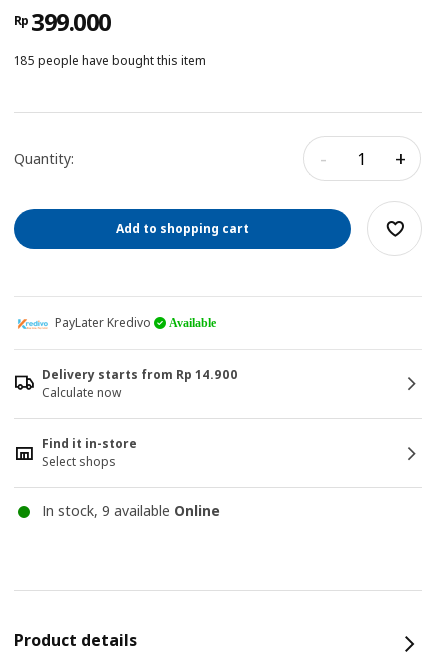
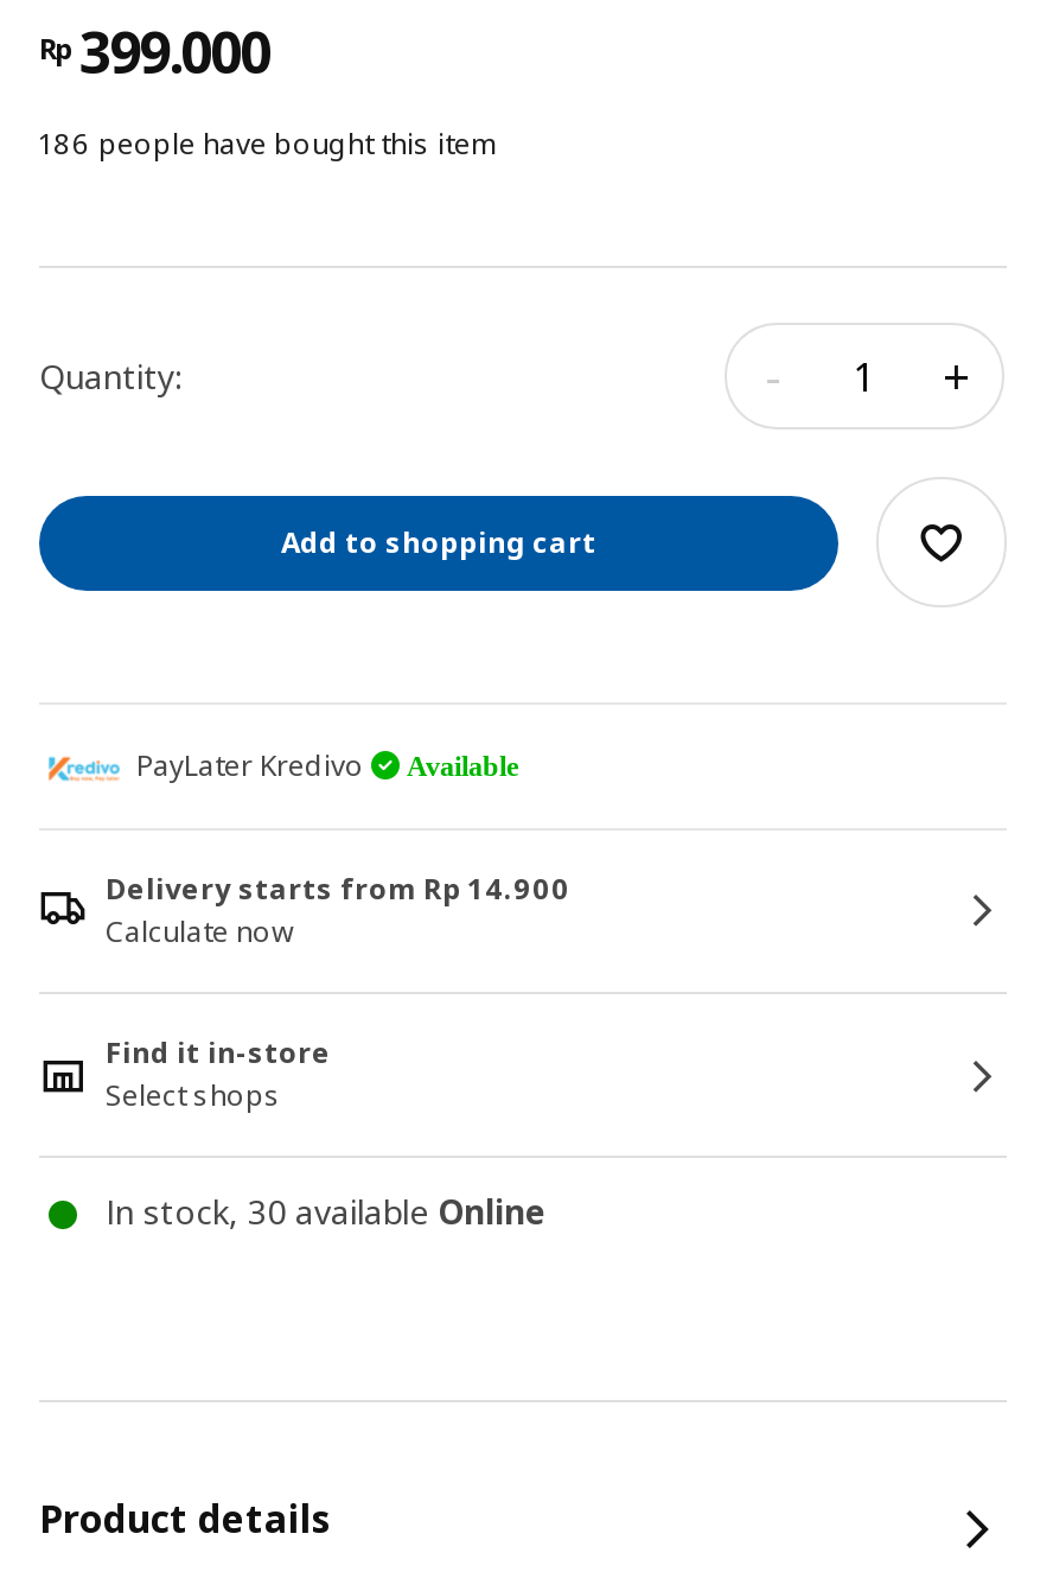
[14,52,206,69] 185 people have bought this item -> [39,123,497,164] 186 people have bought this item
[42,501,220,520] In stock, 9 available Online -> [106,1189,547,1234] In stock, 30 available Online

